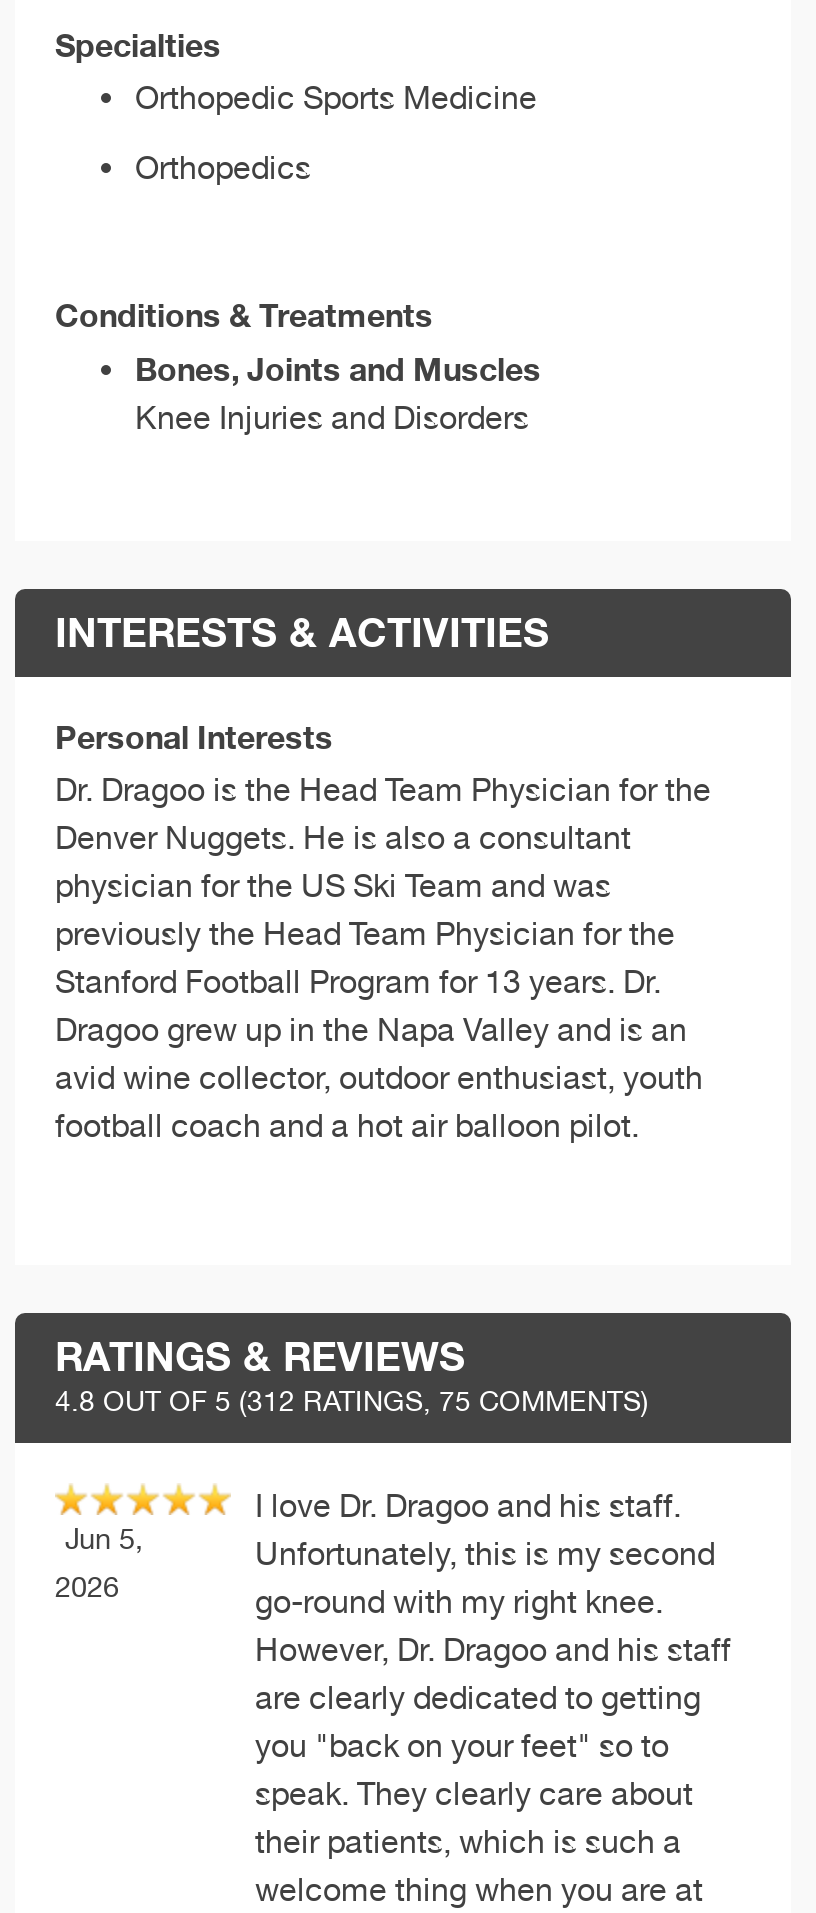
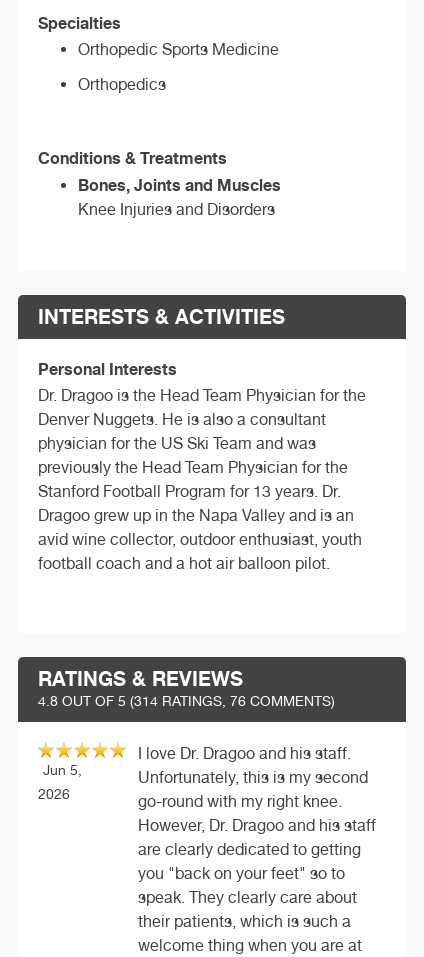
[55,1384,649,1416] 4.8 OUT OF 5 (312 RATINGS, 75 COMMENTS) -> [38,692,335,708] 4.8 OUT OF 5 (314 RATINGS, 76 COMMENTS)

